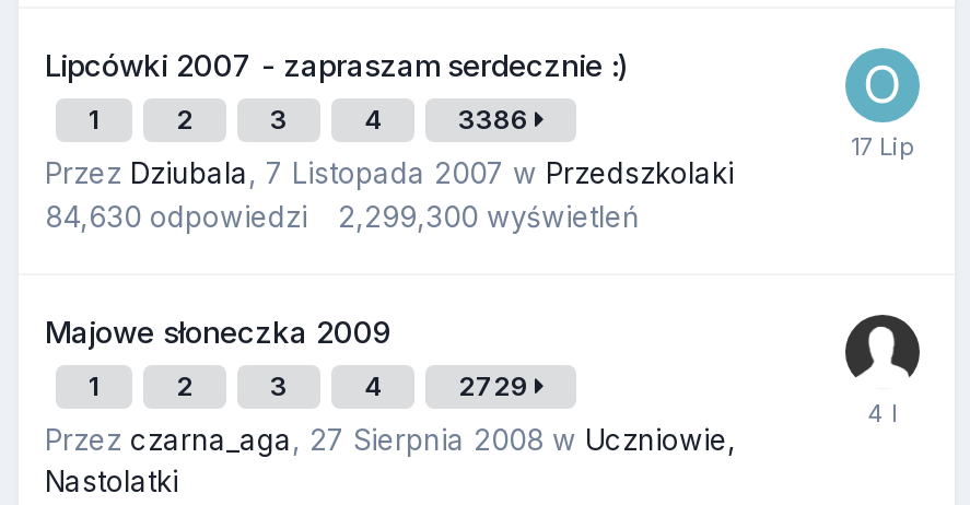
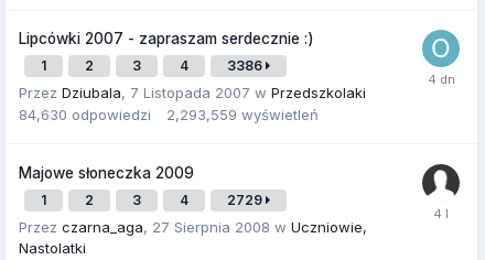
[45,199,640,234] 84,630 odpowiedzi 2,299,300 wyświetleń -> [19,106,319,123] 84,630 odpowiedzi 2,293,559 wyświetleń

